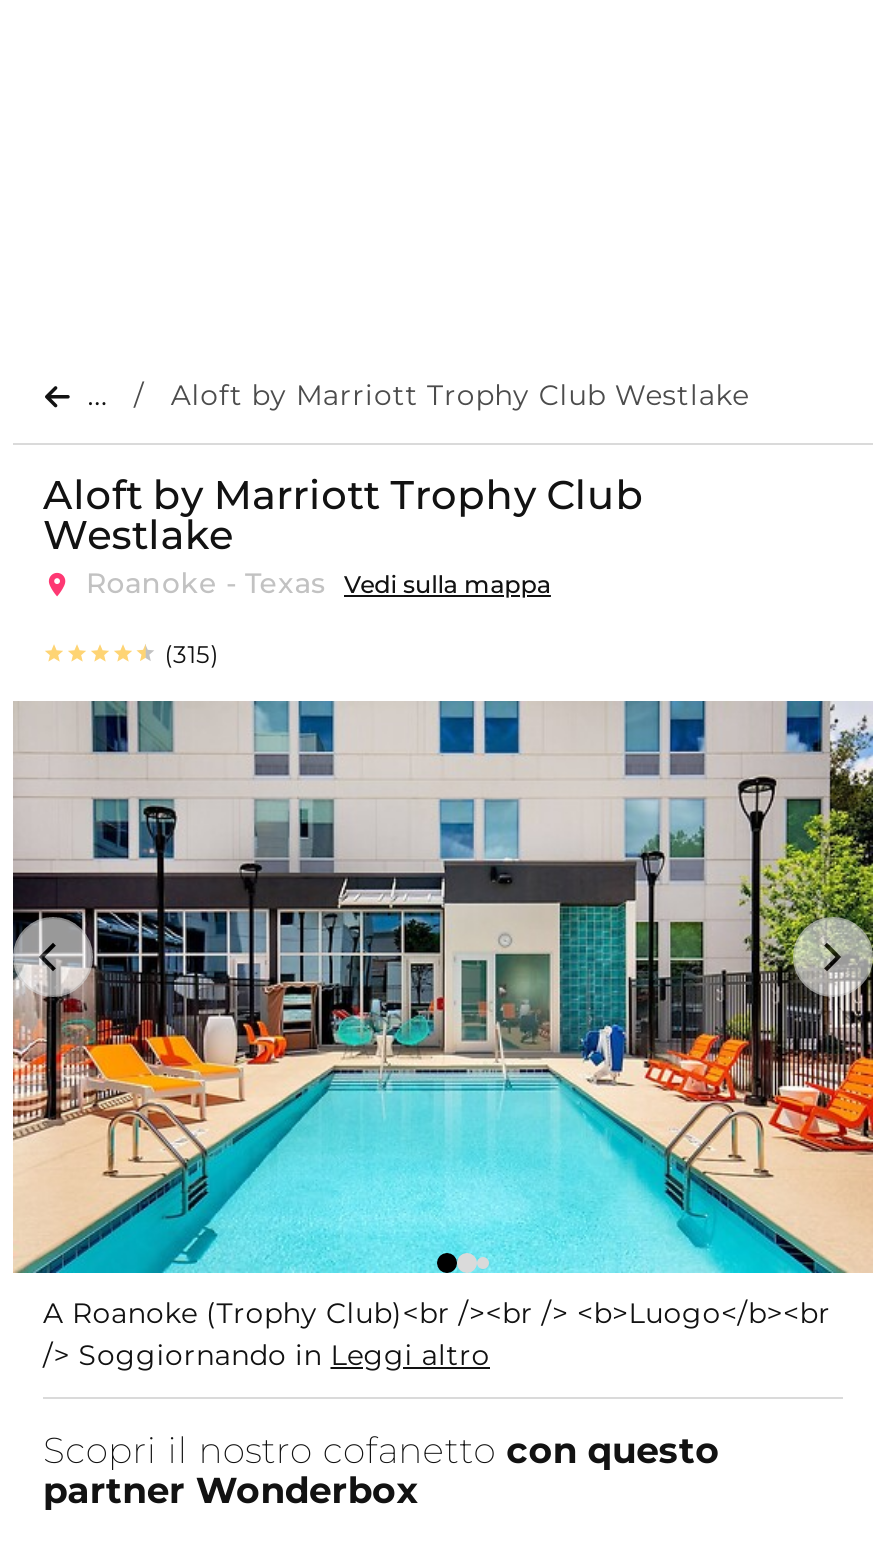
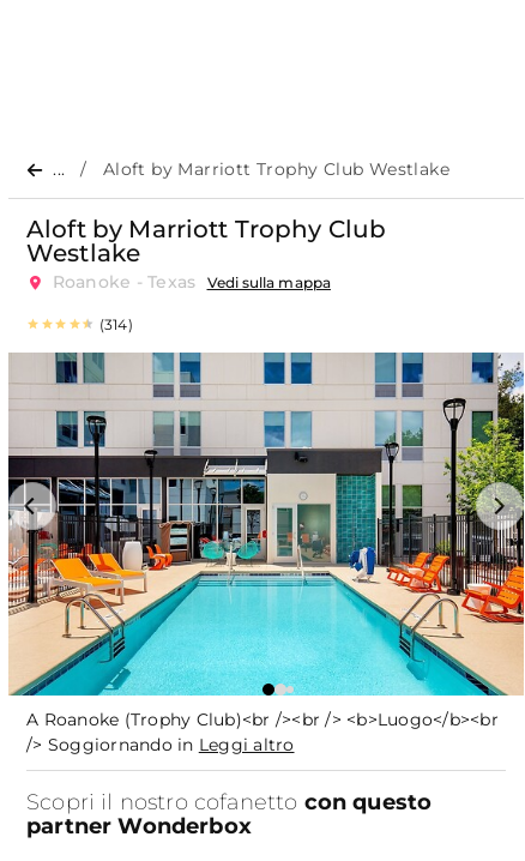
[164,639,219,669] (315) -> [99,315,133,333] (314)

